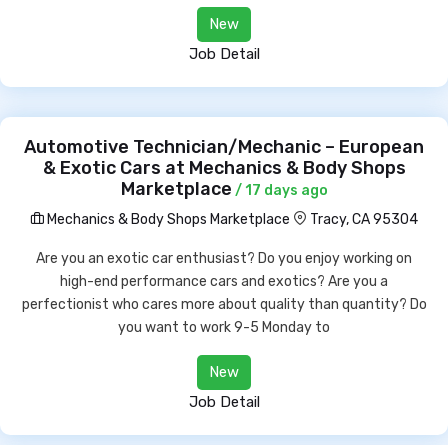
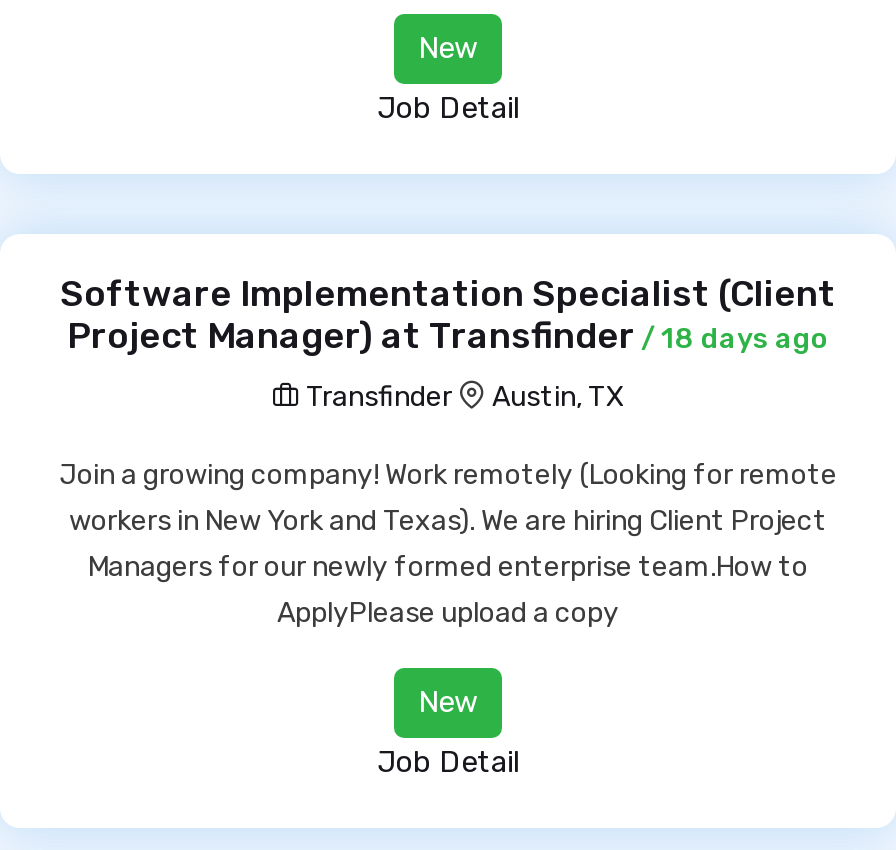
[24,136,424,200] Automotive Technician/Mechanic – European | & Exotic Cars at Mechanics & Body Shops | Marketplace / 17 days ago -> [60,272,836,358] Software Implementation Specialist (Client | Project Manager) at Transfinder / 18 days ago
[44,211,418,228] Mechanics & Body Shops Marketplace | Tracy, CA 95304 -> [300,380,624,414] Transfinder | Austin, TX
[21,250,426,336] Are you an exotic car enthusiast? Do you enjoy working on | high-end performance cars and exotics? Are you a | perfectionist who cares more about quality than quantity? Do | you want to work 9-5 Monday to -> [59,458,837,630] Join a growing company! Work remotely (Looking for remote | workers in New York and Texas). We are hiring Client Project | Managers for our newly formed enterprise team.How to | ApplyPlease upload a copy

